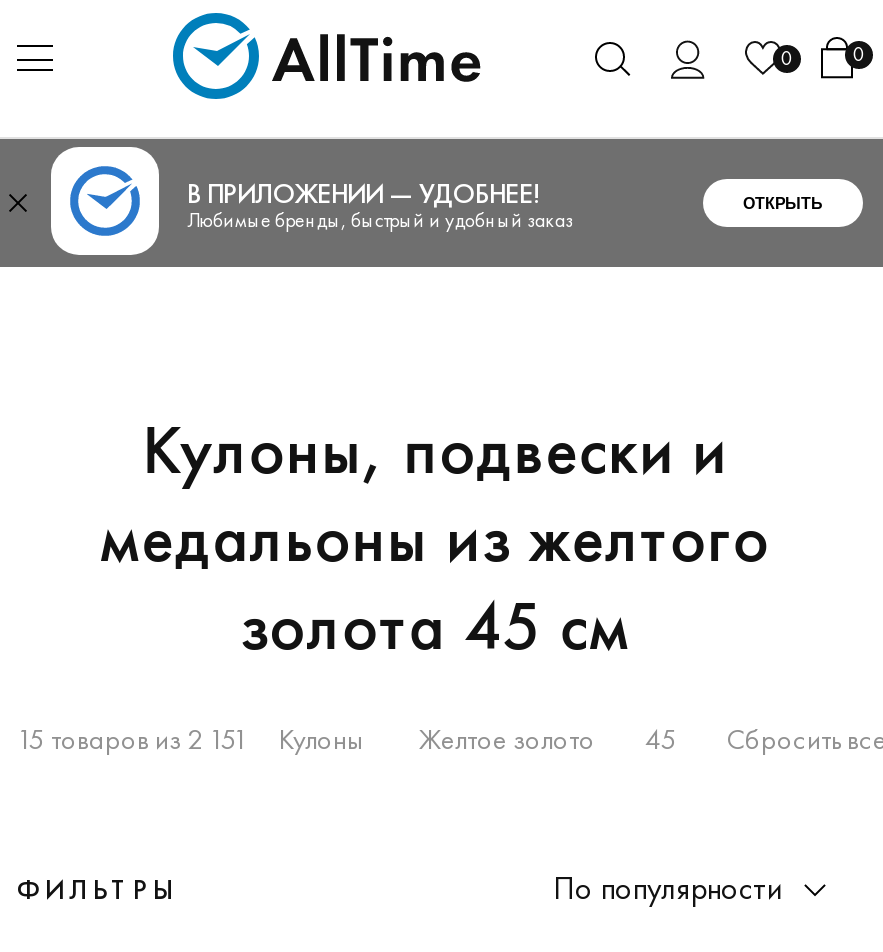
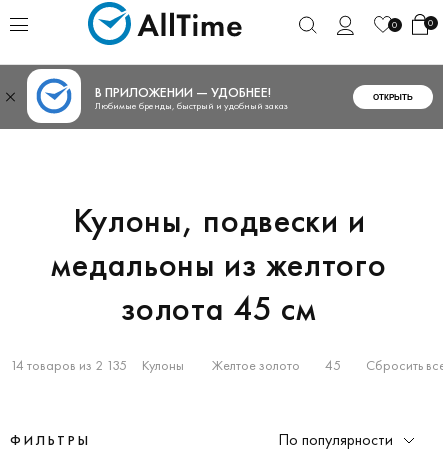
[17,721,249,757] 15 товаров из 2 151 -> [10,356,127,374] 14 товаров из 2 135

